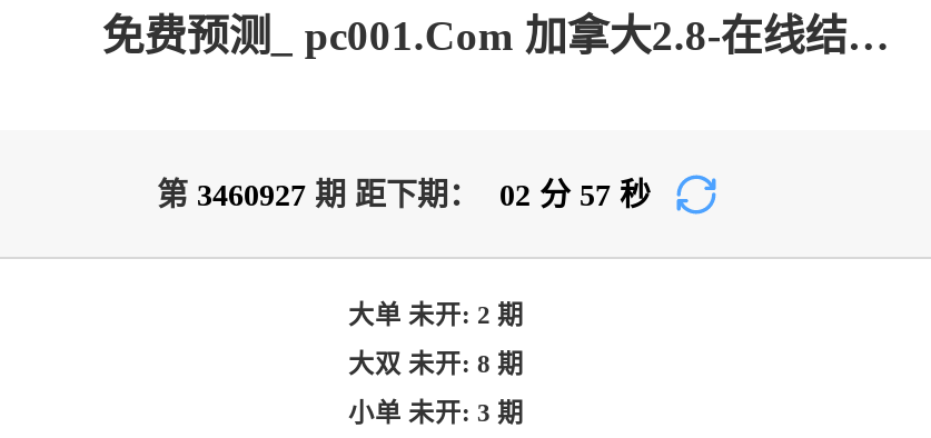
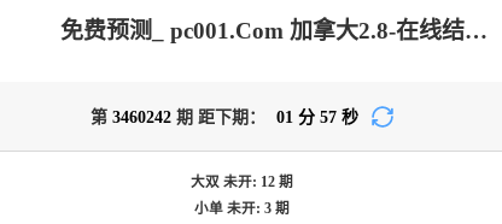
[157,179,651,212] 第3460927期 距下期： 02分 57秒 -> [90,108,358,126] 第3460242期 距下期： 01分 57秒
[348,301,524,379] 大单未开: 2期 | 大双未开: 8期 -> [190,175,293,190] 大双未开: 12期

